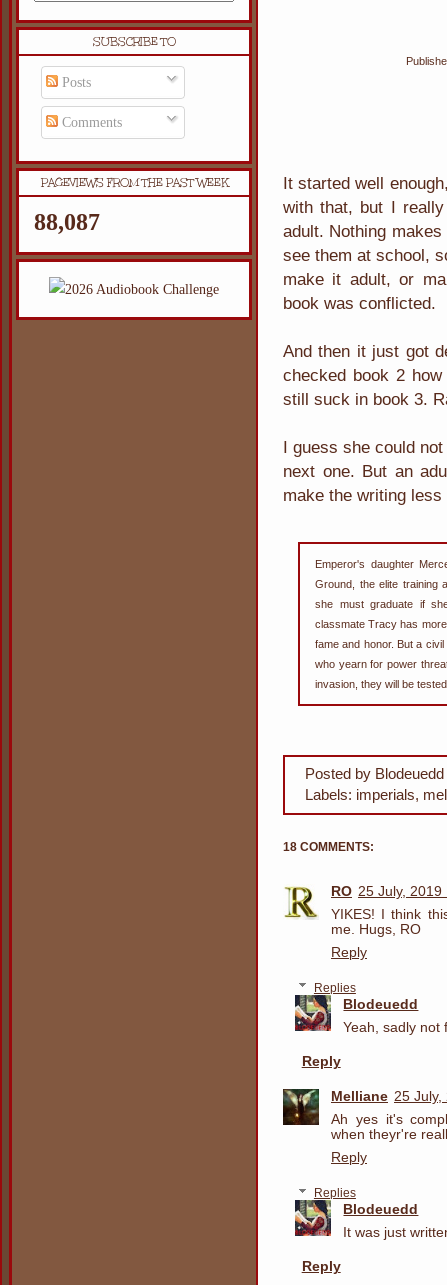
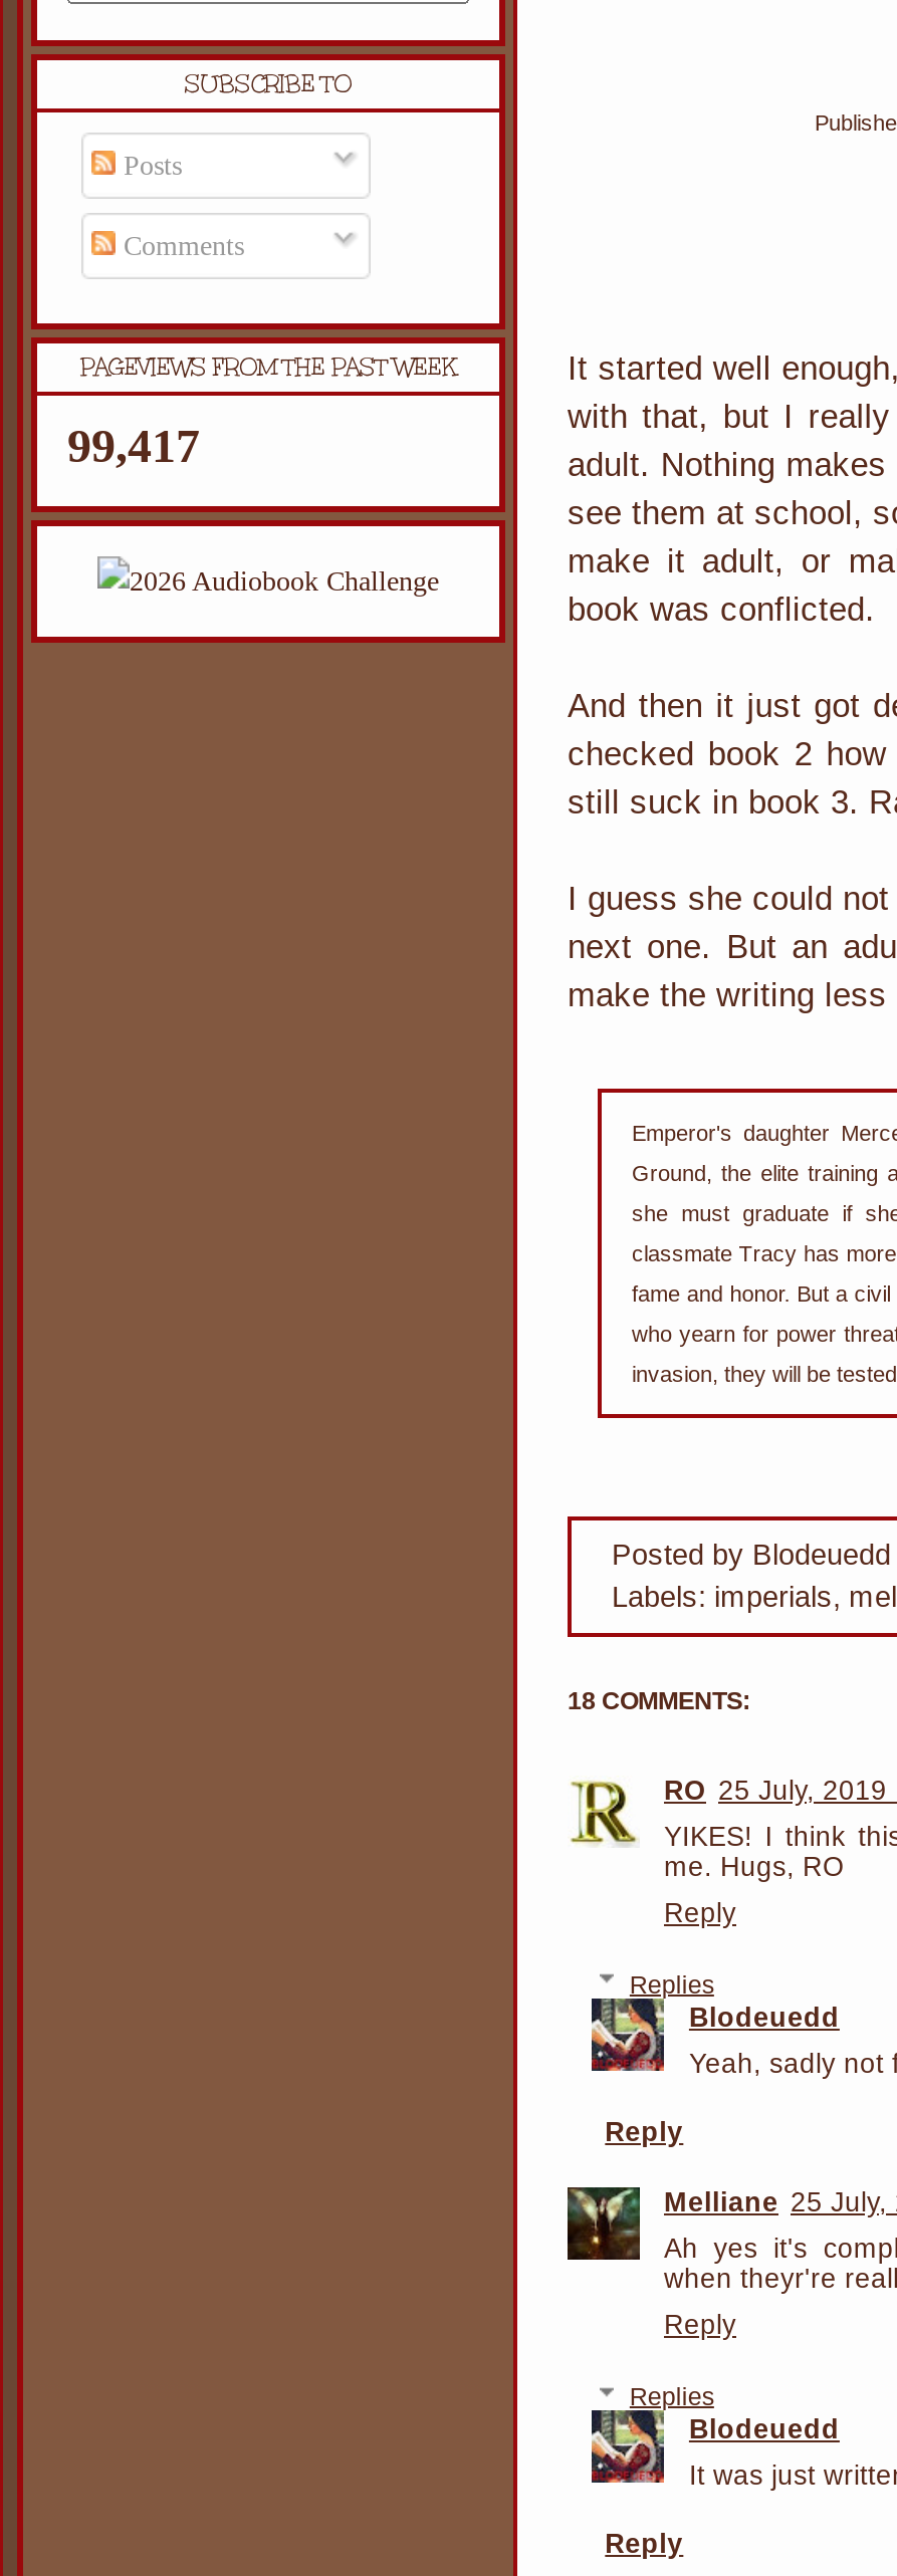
[34,209,100,235] 88,087 -> [67,420,200,472] 99,417

